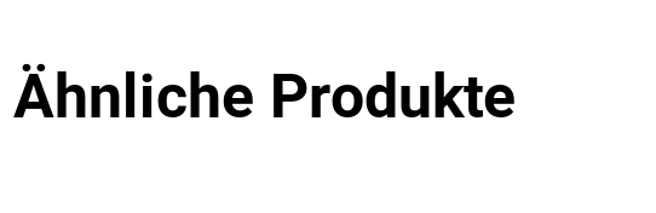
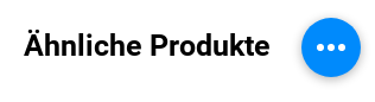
none -> [299,17,363,81] [image]

